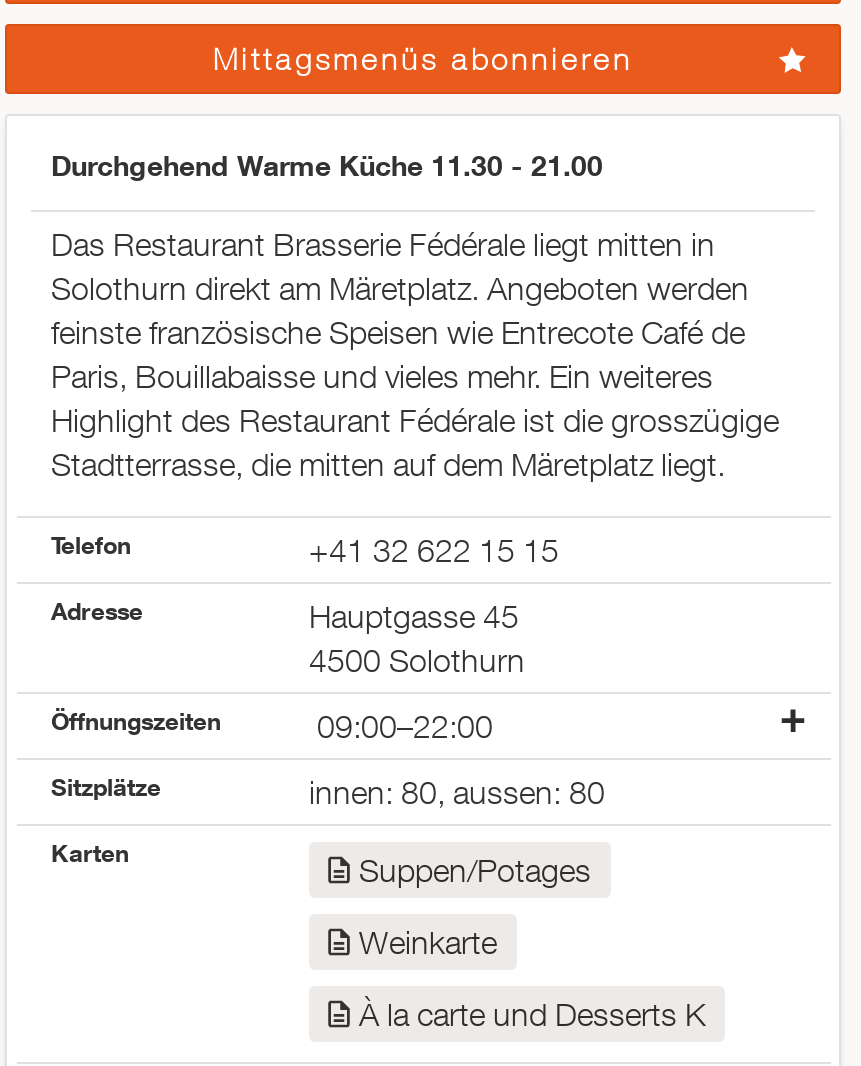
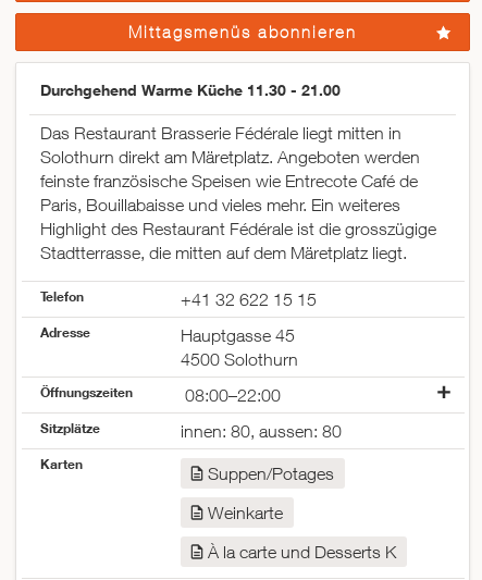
[309,709,493,745] 09:00–22:00 -> [181,386,281,405] 08:00–22:00

